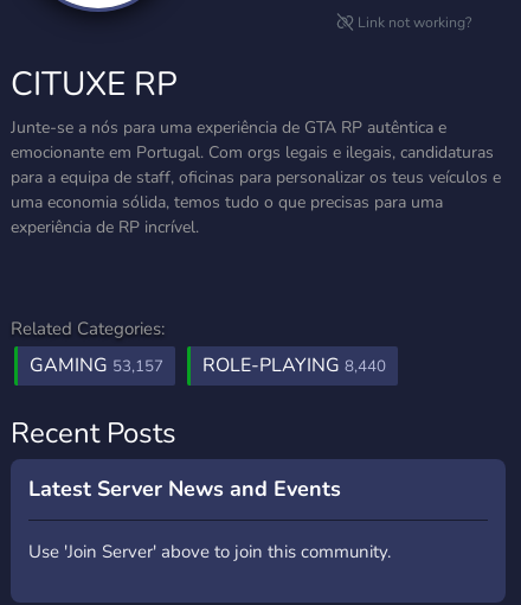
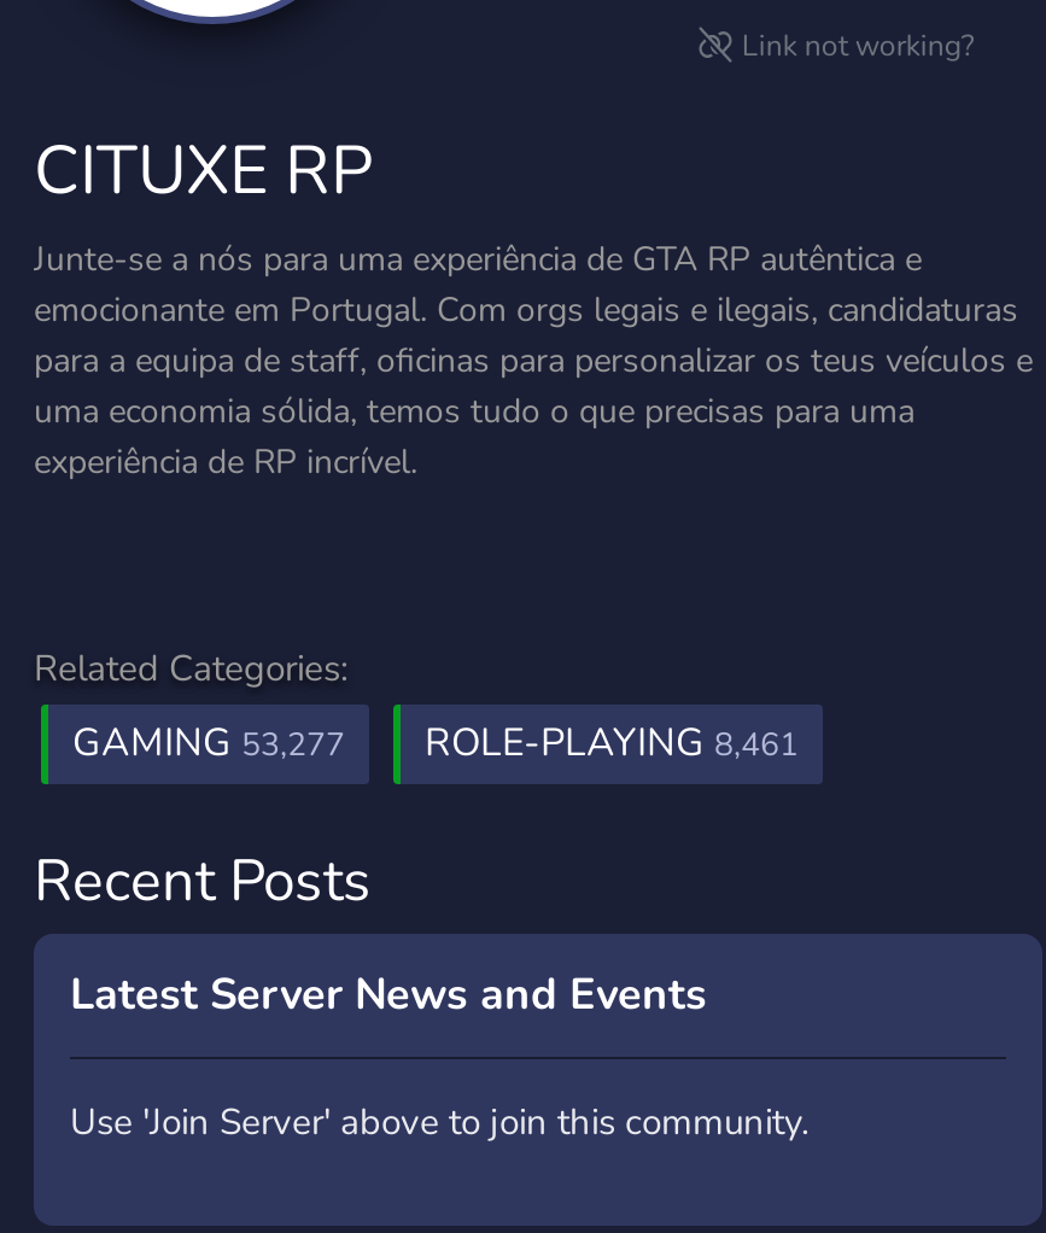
[30,352,163,378] GAMING 53,157 -> [72,717,345,770] GAMING 53,277
[202,352,386,378] ROLE-PLAYING 8,440 -> [425,717,799,770] ROLE-PLAYING 8,461

